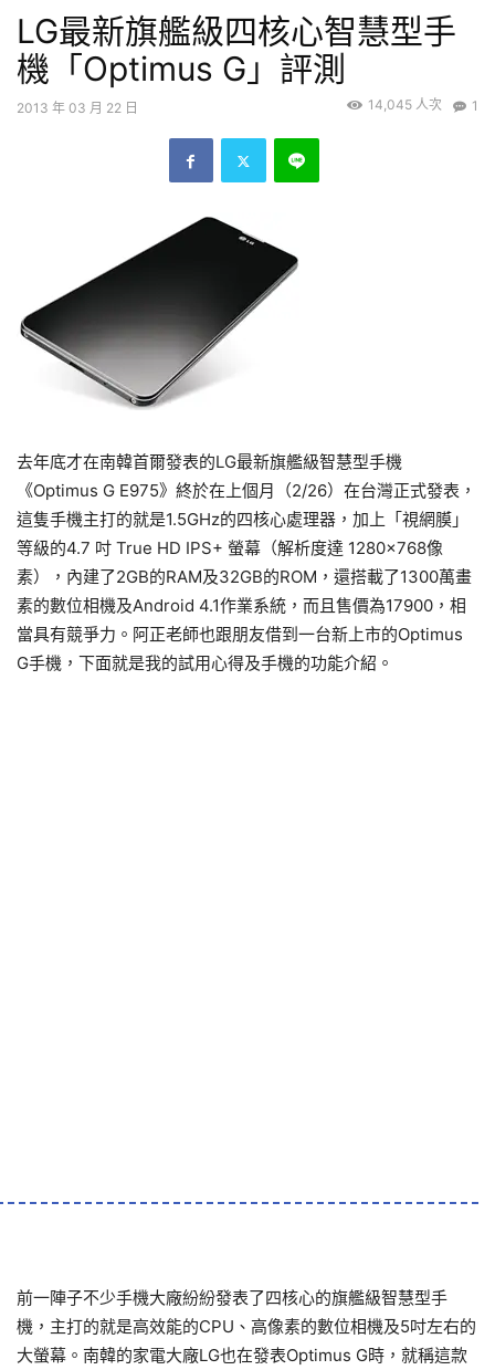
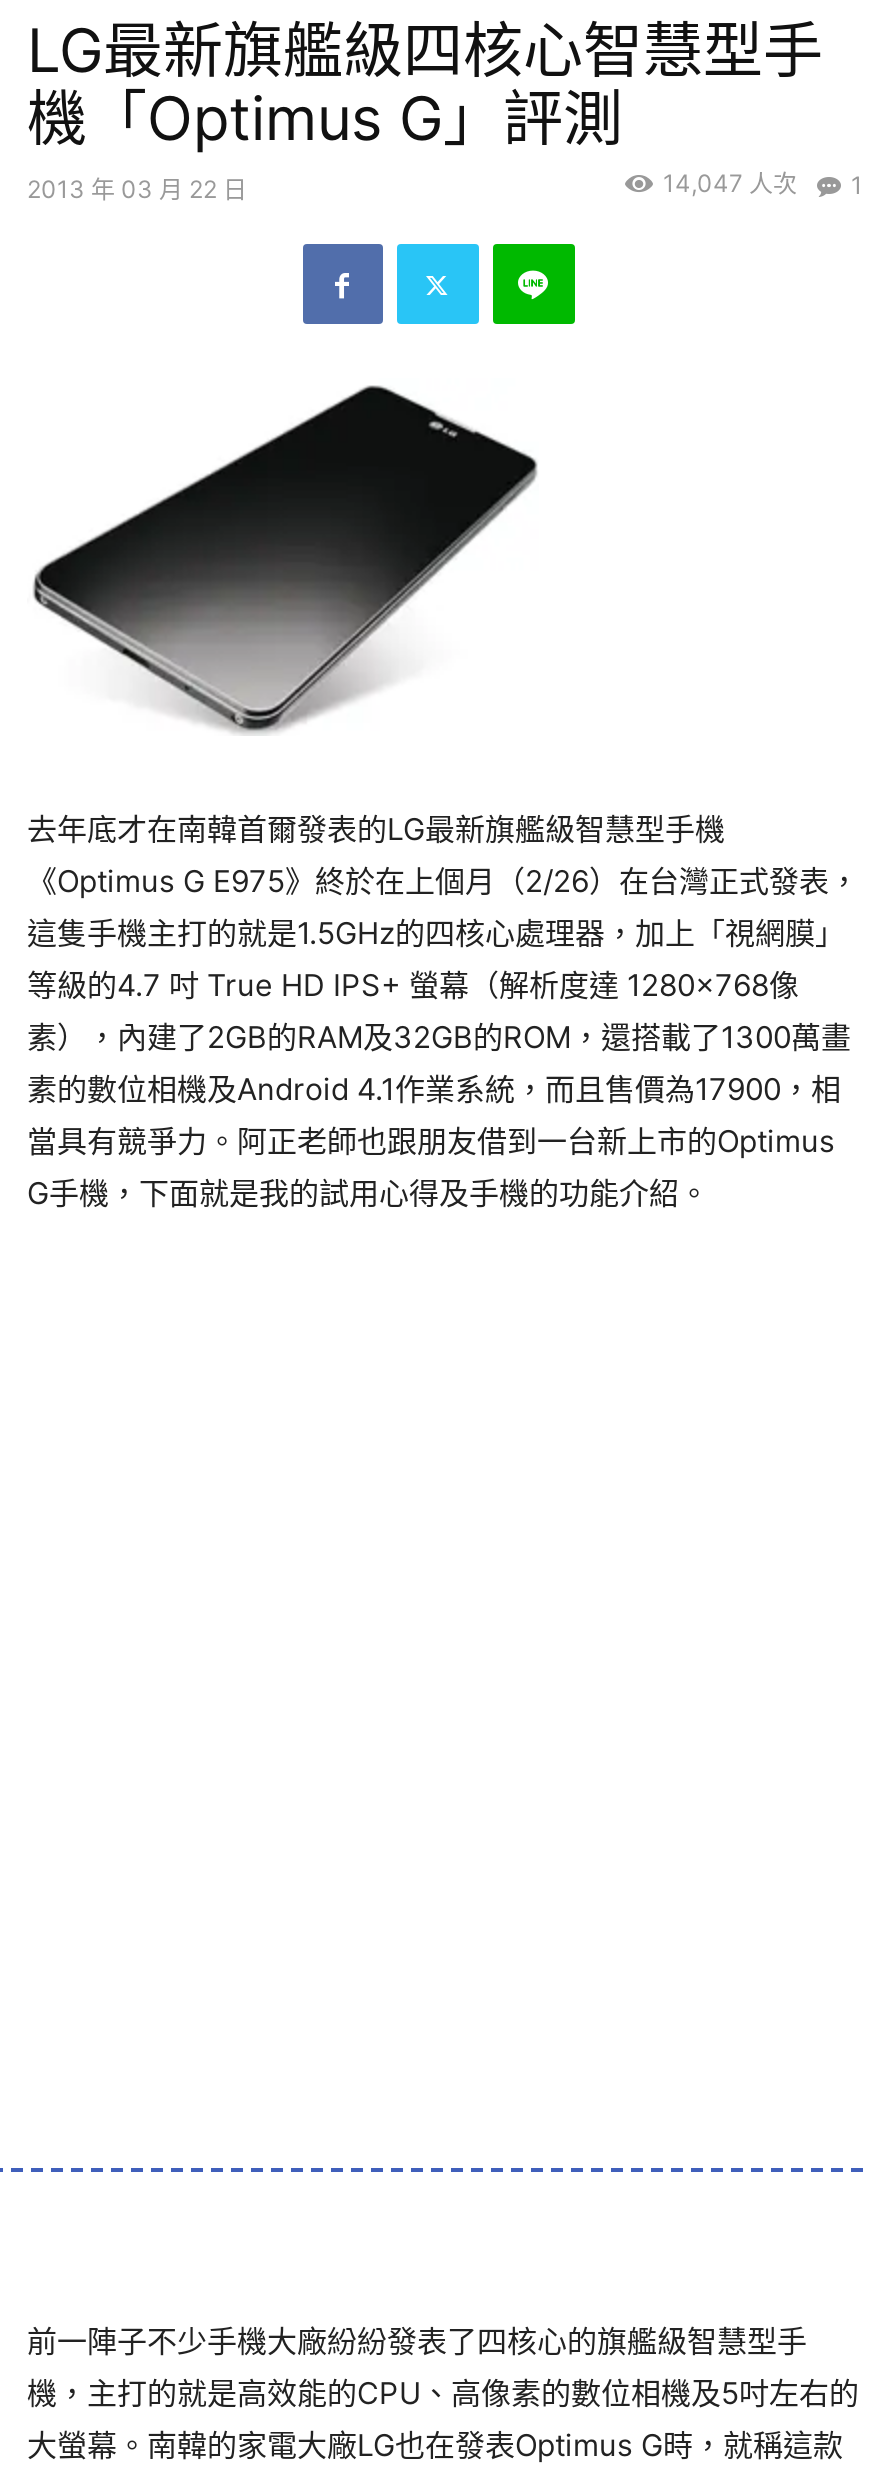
[368,96,478,114] 14,045 人次 1 -> [663,168,863,200] 14,047 人次 1

